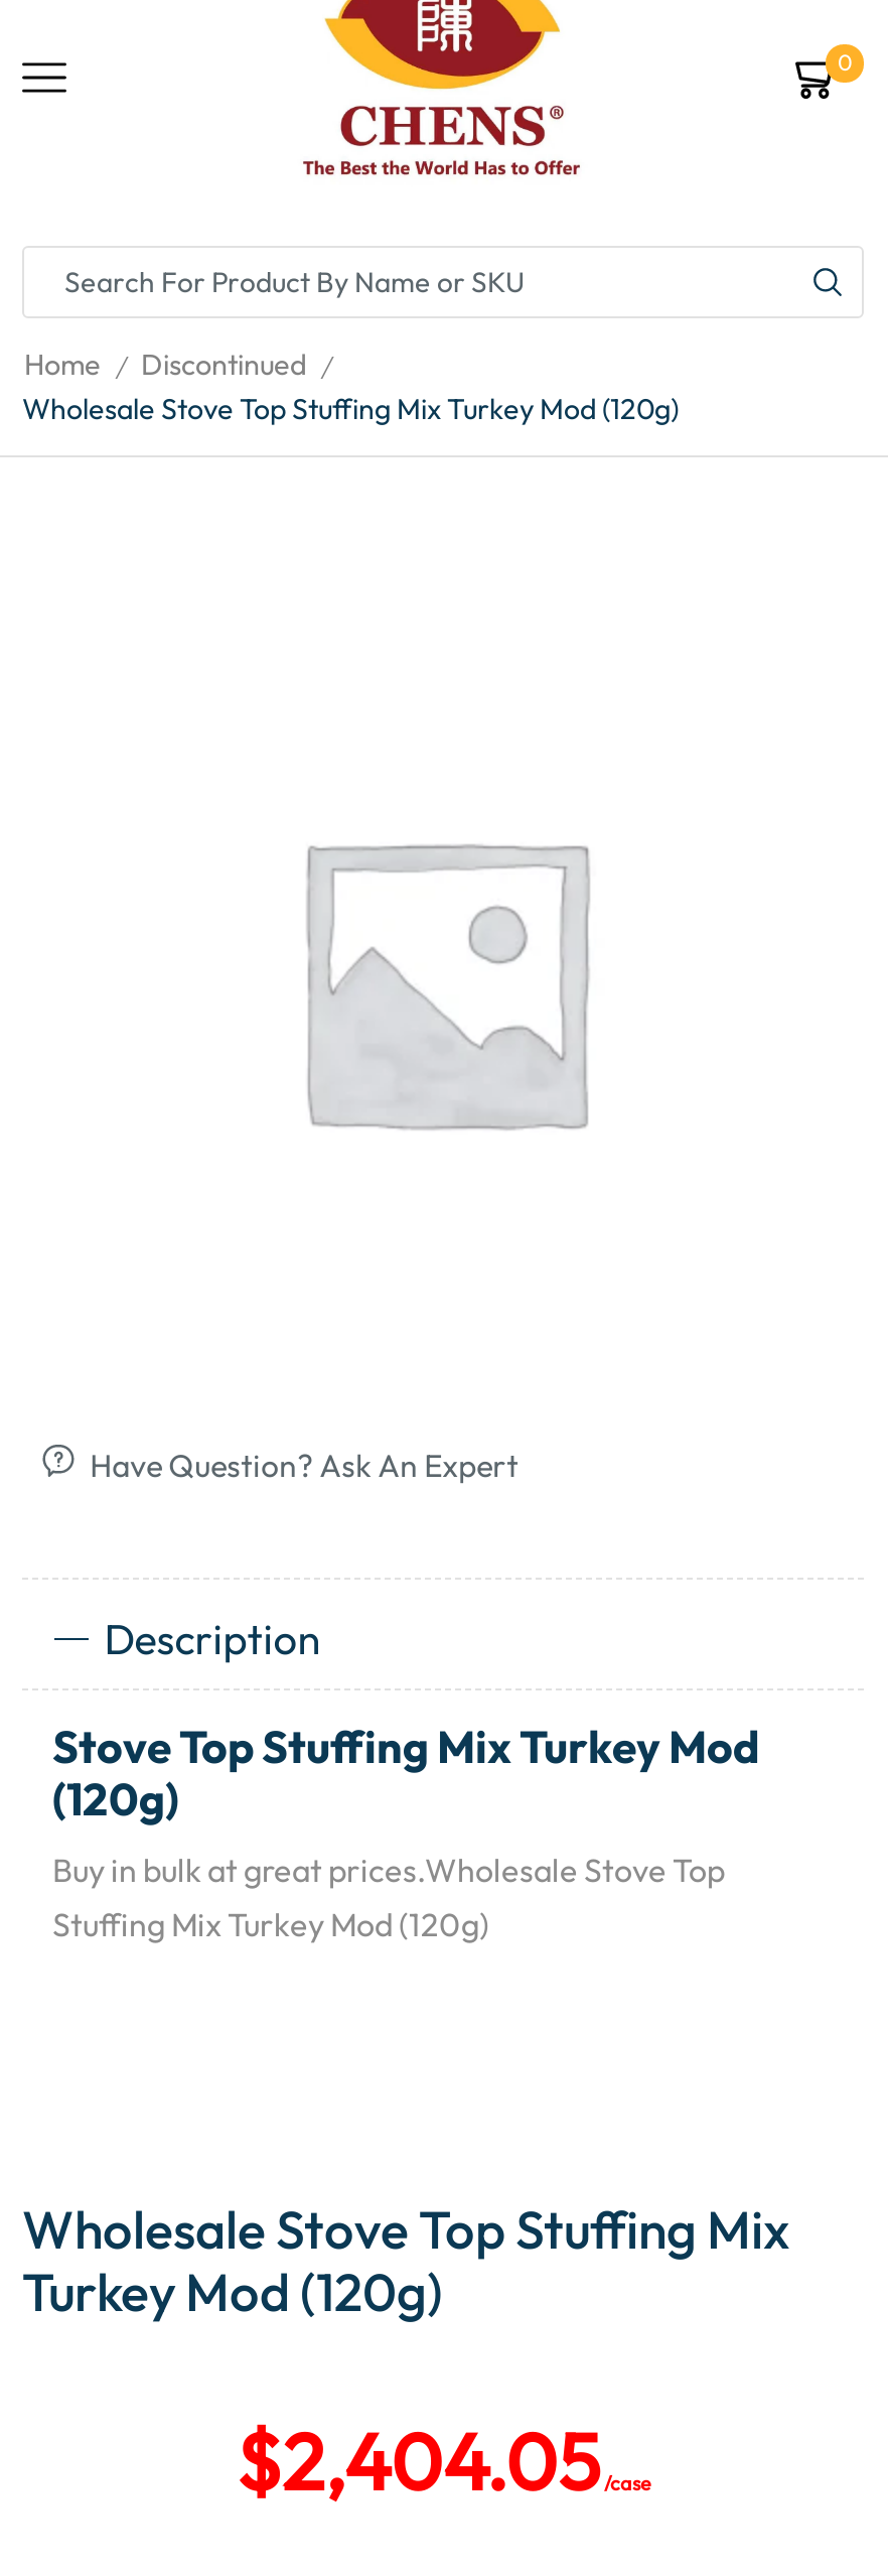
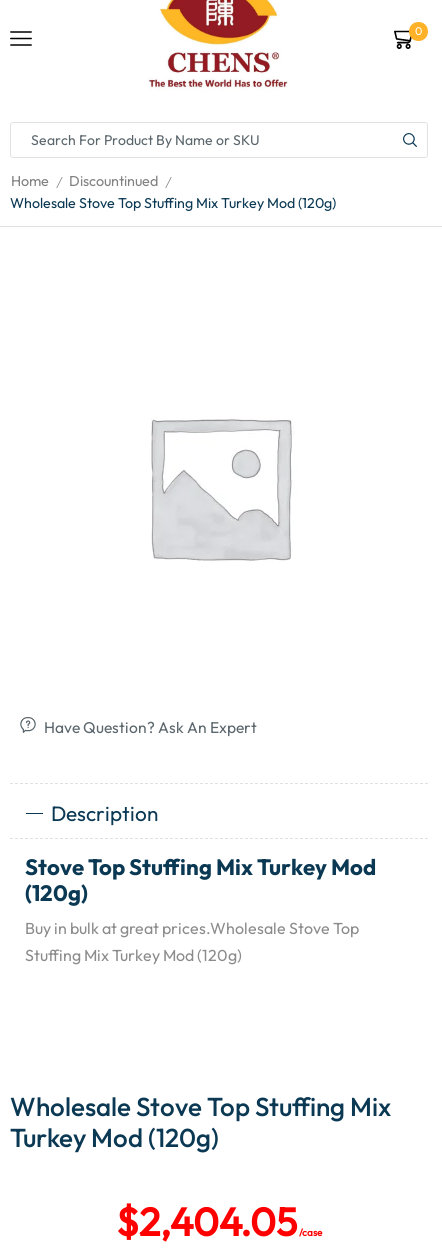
[24,347,338,386] Home / Discontinued / -> [11,172,174,192] Home / Discountinued /

